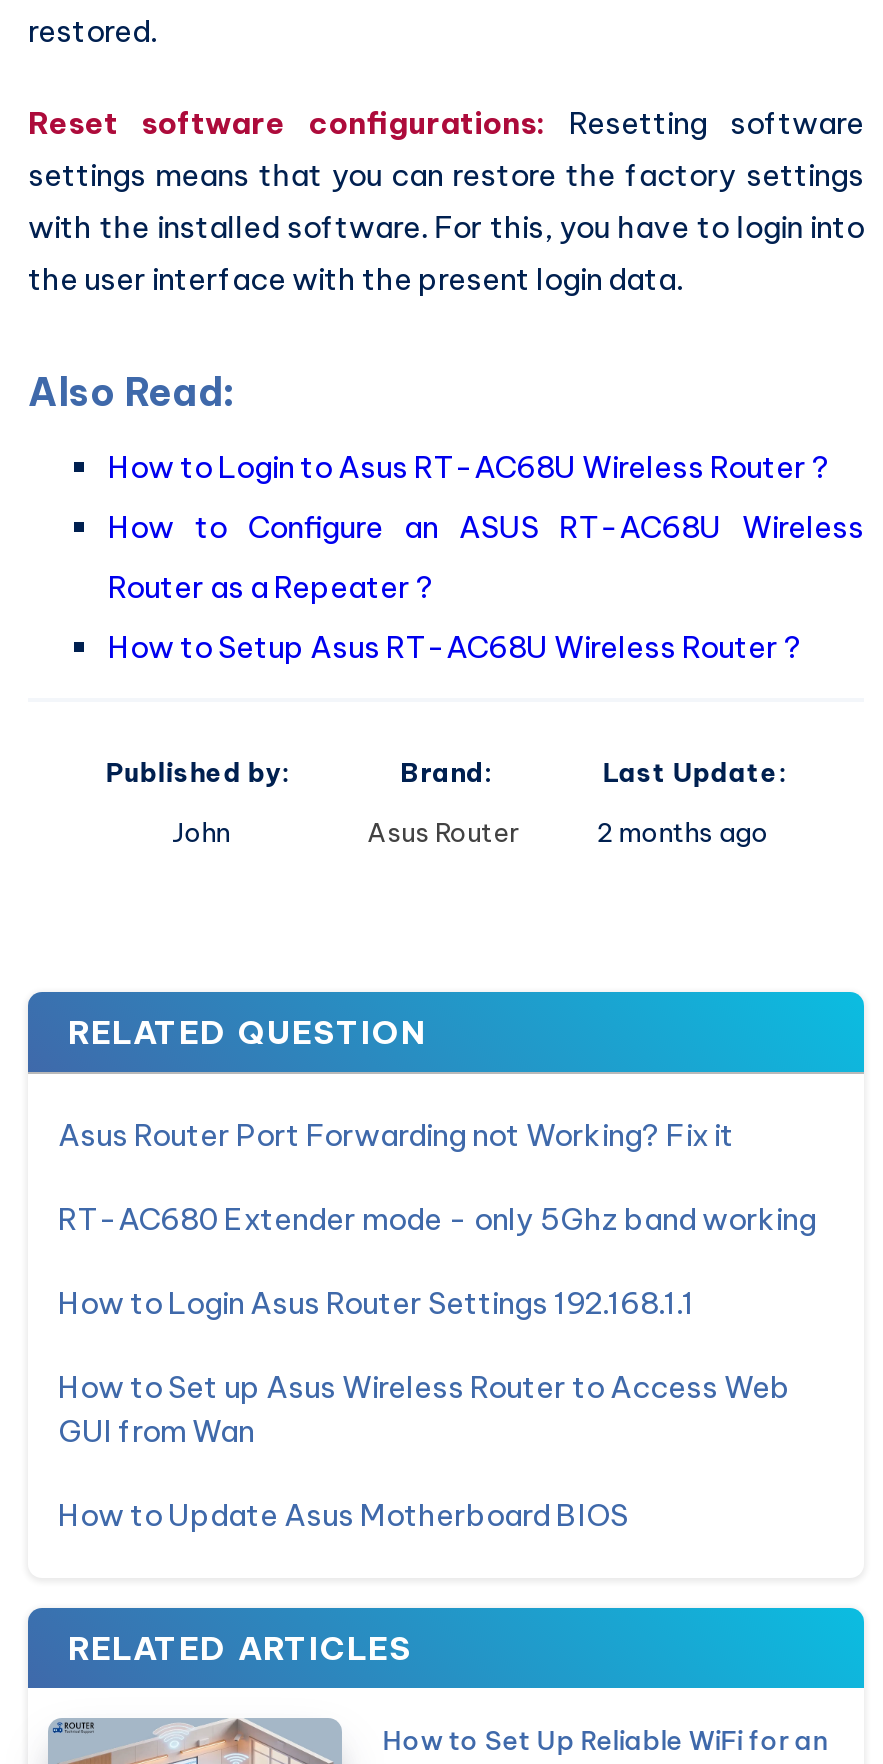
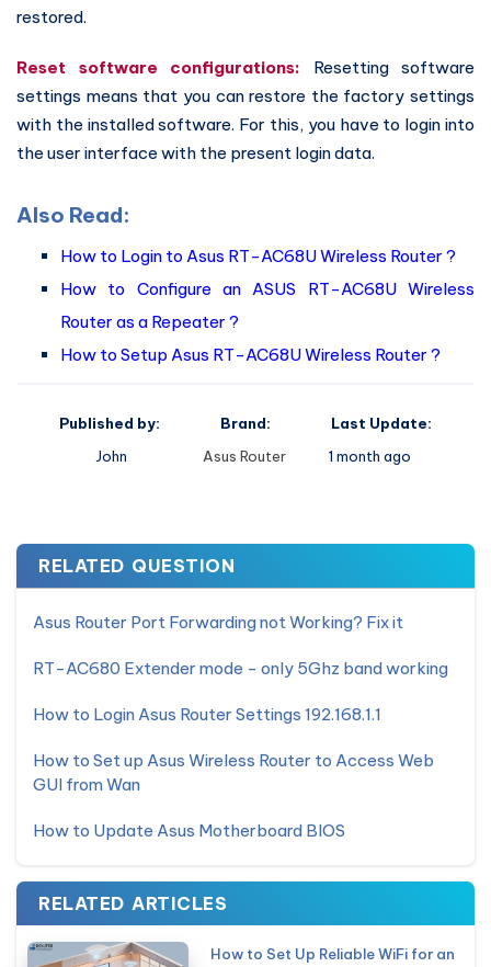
[596,816,768,848] 2 months ago -> [328,447,411,465] 1 month ago

